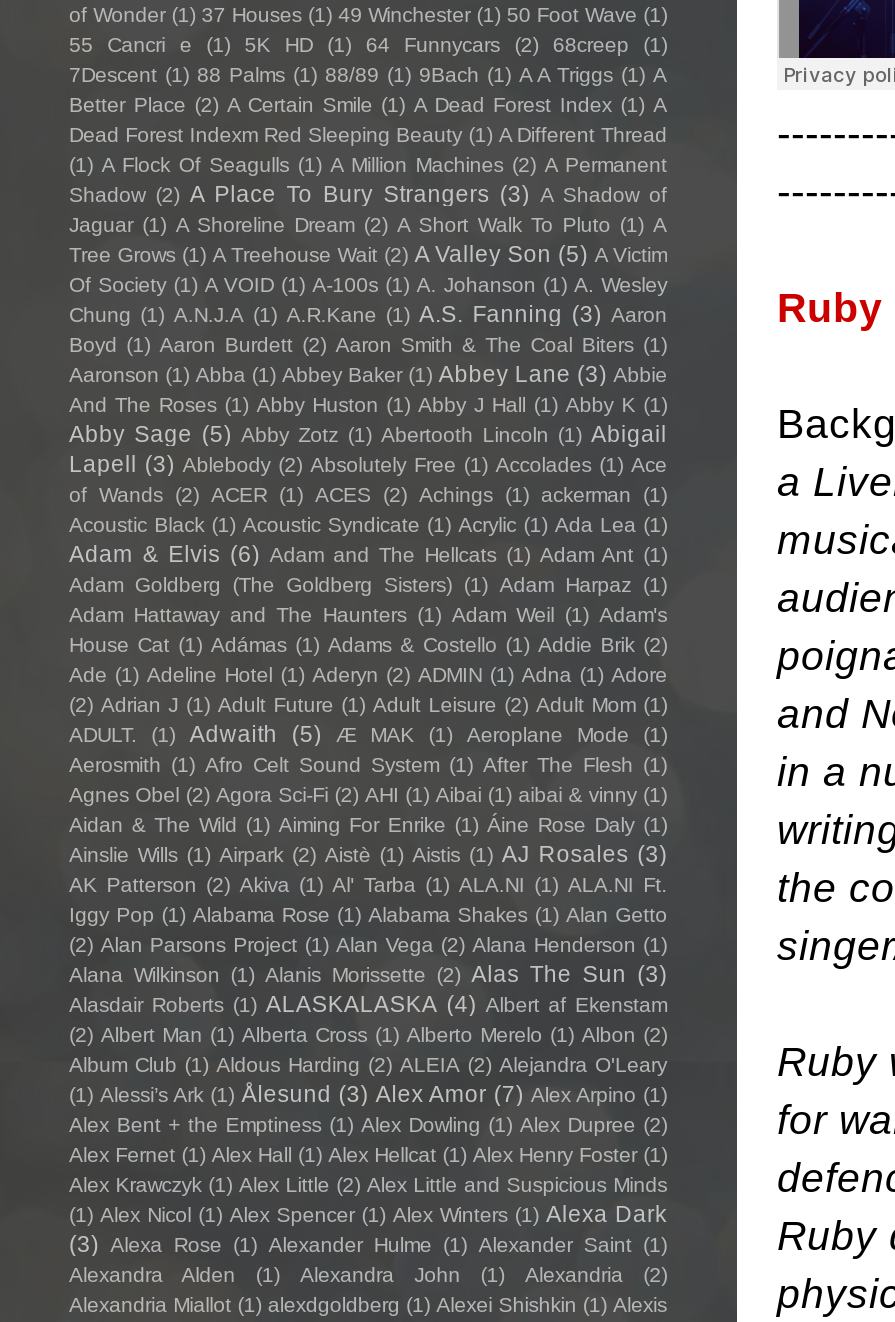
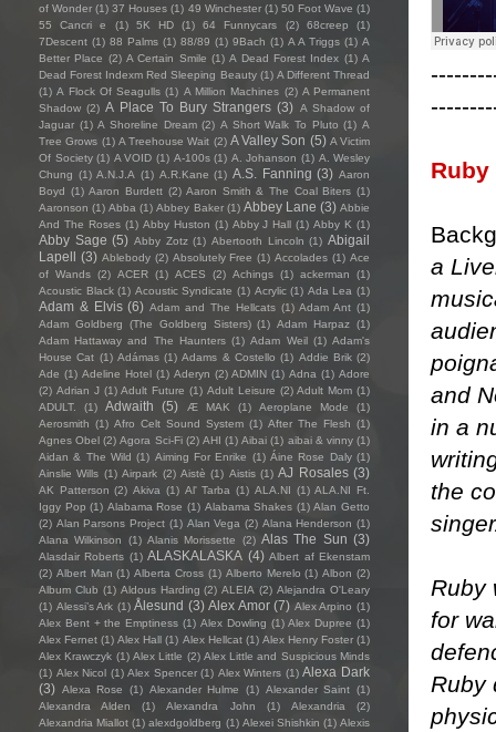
[69,1114,667,1136] Alex Bent + the Emptiness (1) Alex Dowling (1) Alex Dupree (2) -> [39,617,370,629] Alex Bent + the Emptiness (1) Alex Dowling (1) Alex Dupree (1)

